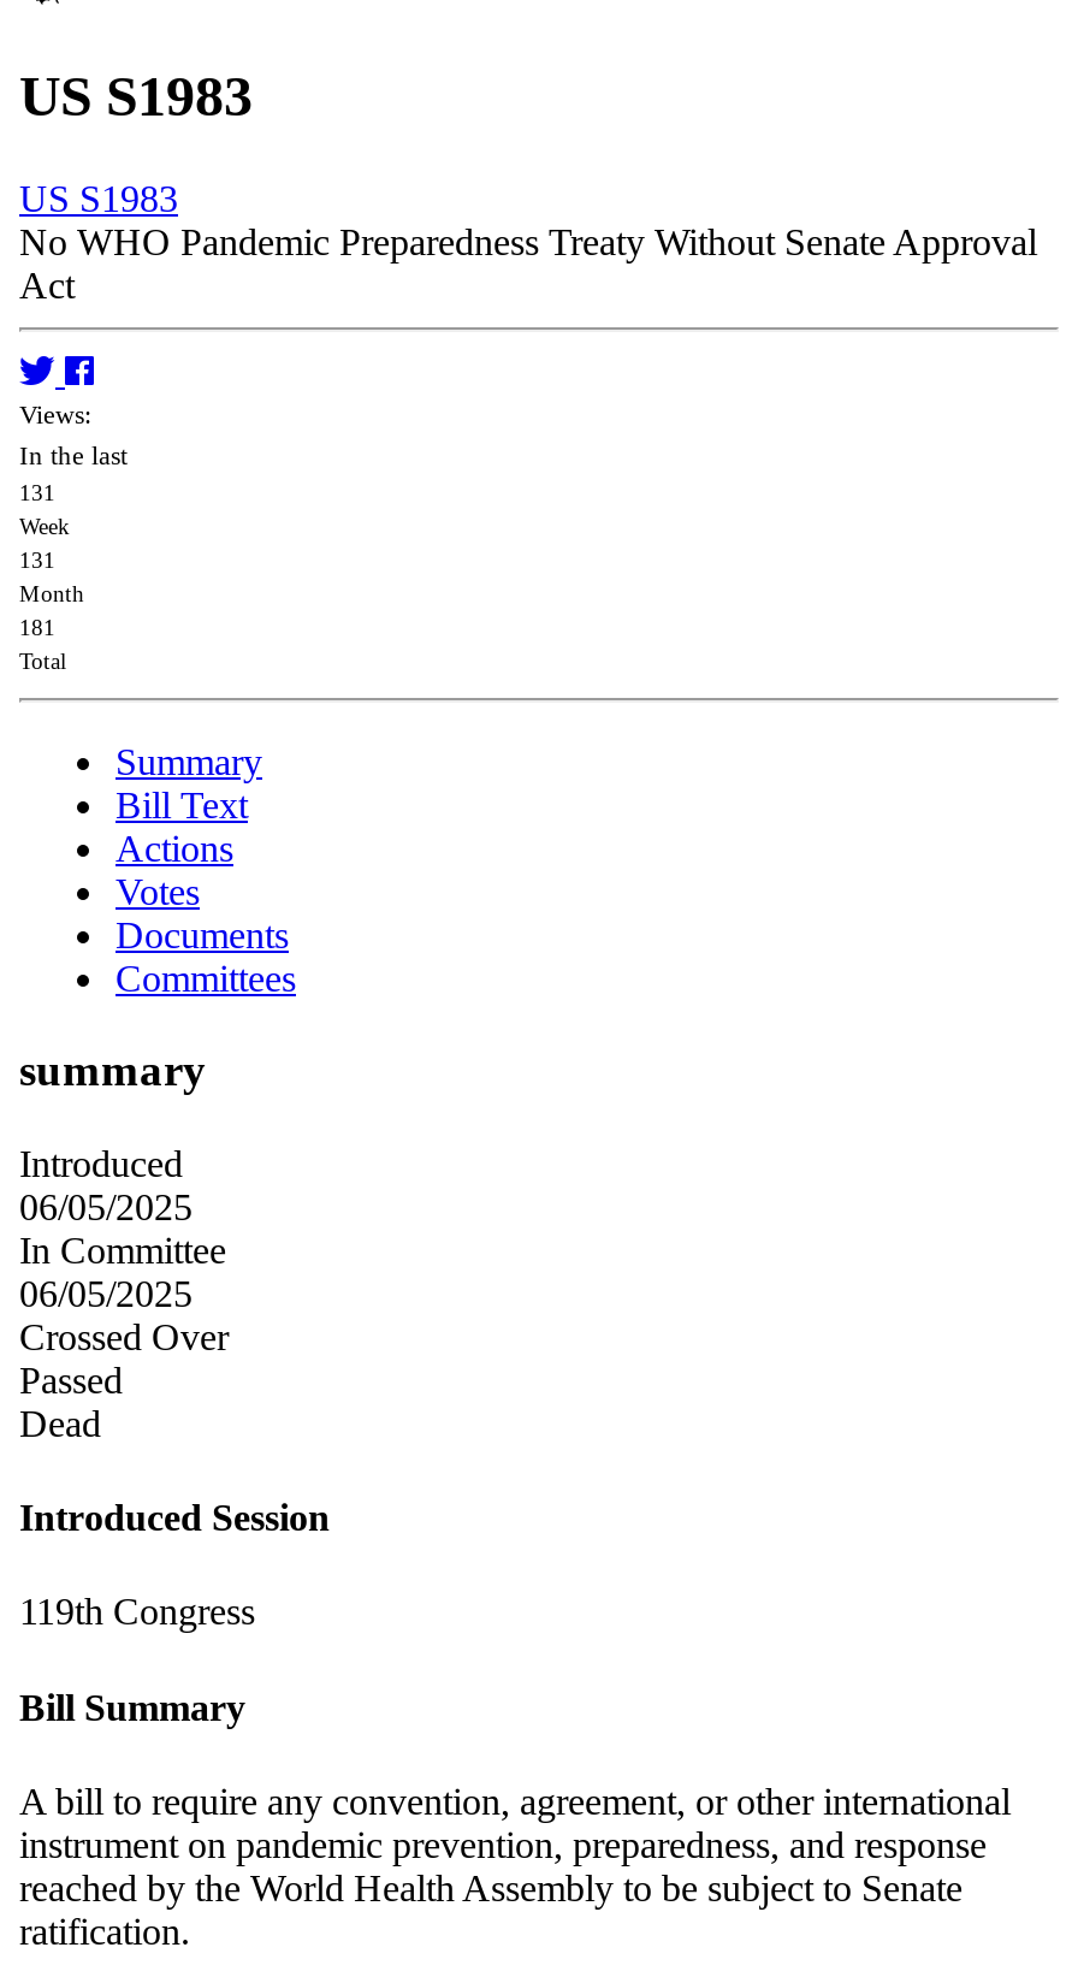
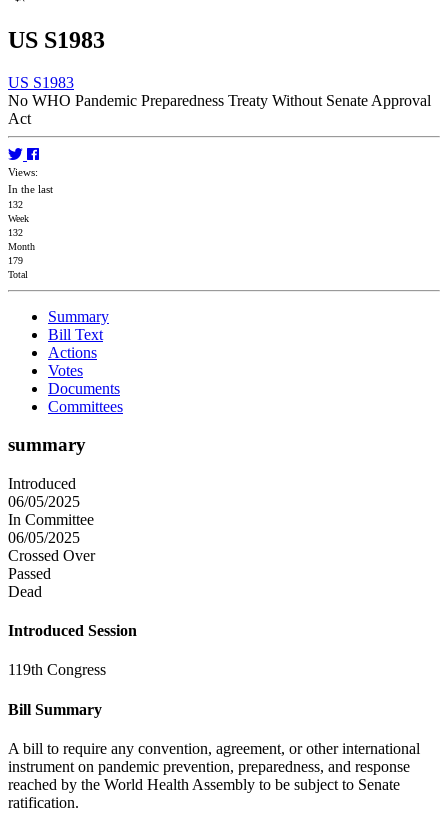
[19,478,55,504] 131 -> [8,198,23,209] 132
[19,545,55,572] 131 -> [8,226,23,237] 132
[19,612,55,639] 181 -> [8,254,23,265] 179

